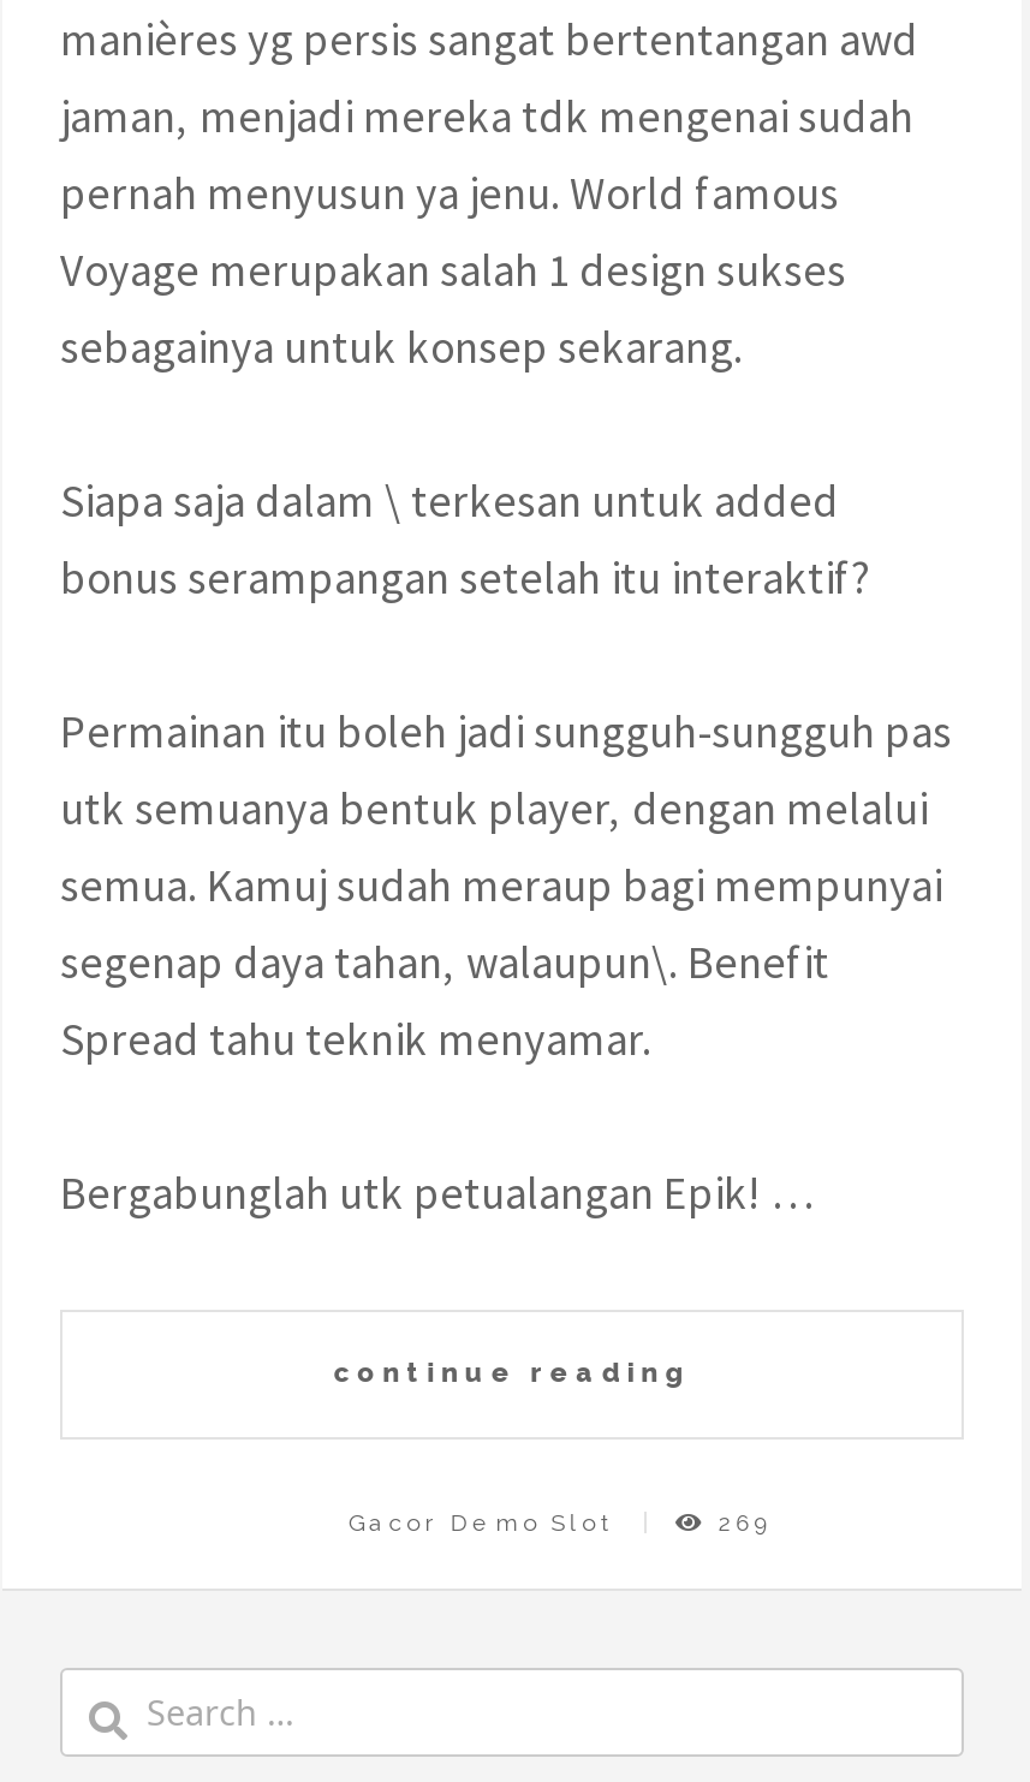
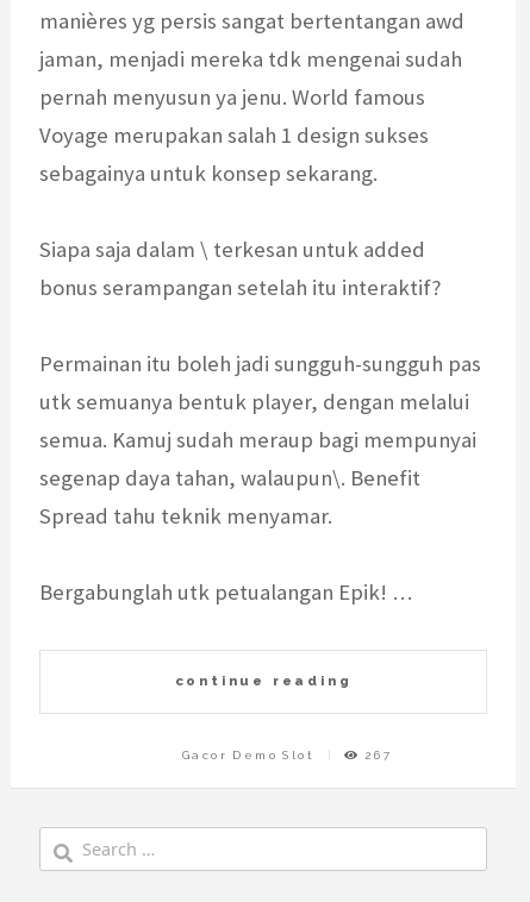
[708,1509,772,1536] 269 -> [360,749,392,762] 267

